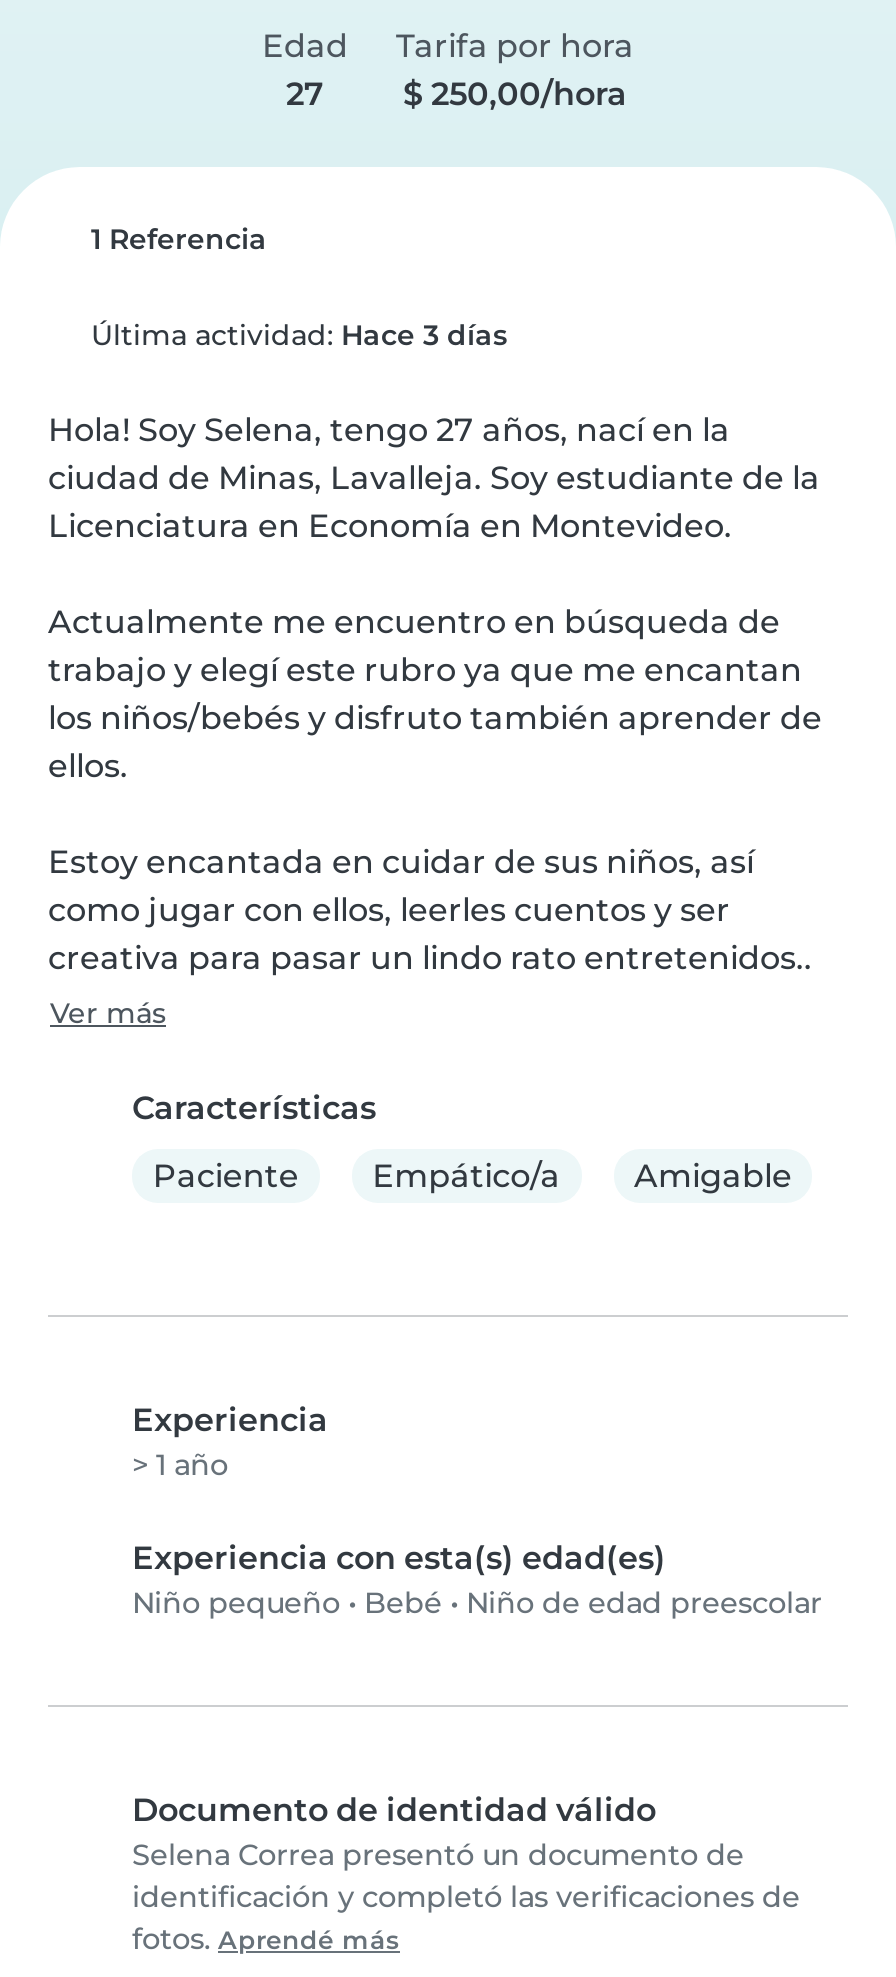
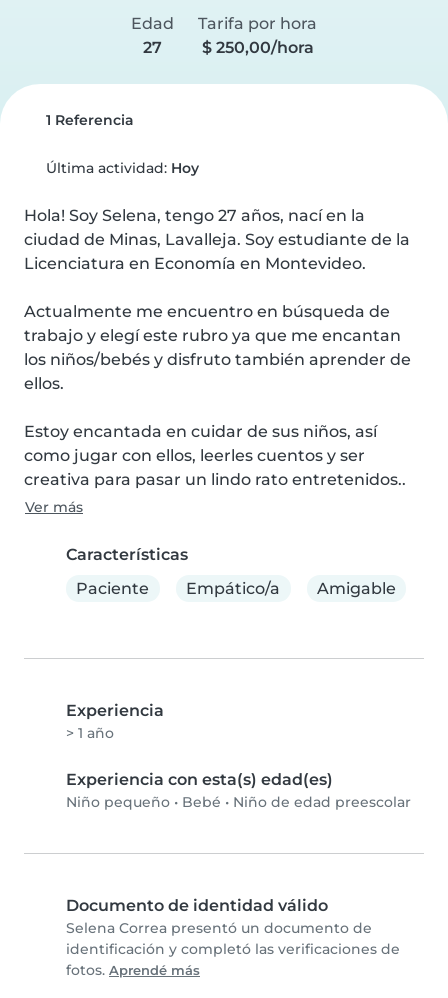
[83,317,507,353] Última actividad: Hace 3 días -> [41,159,198,177] Última actividad: Hoy

